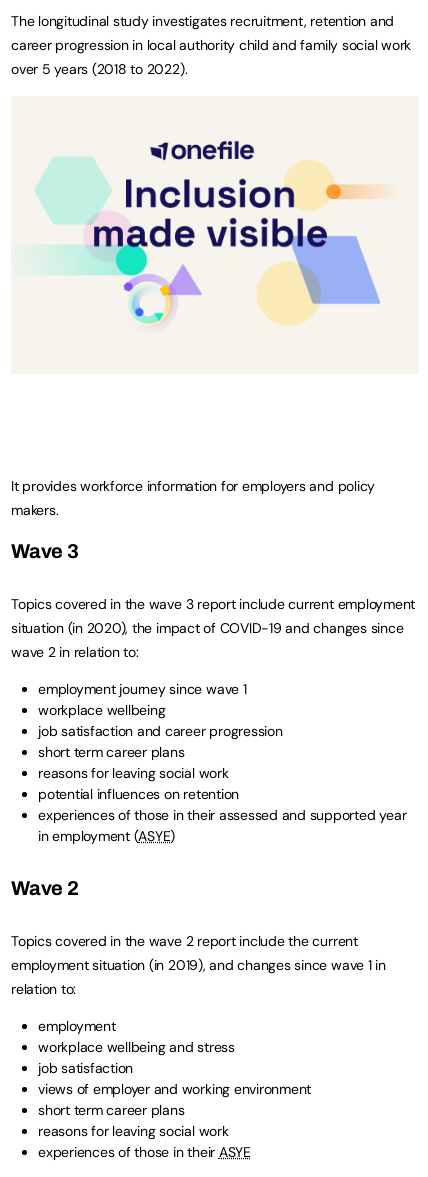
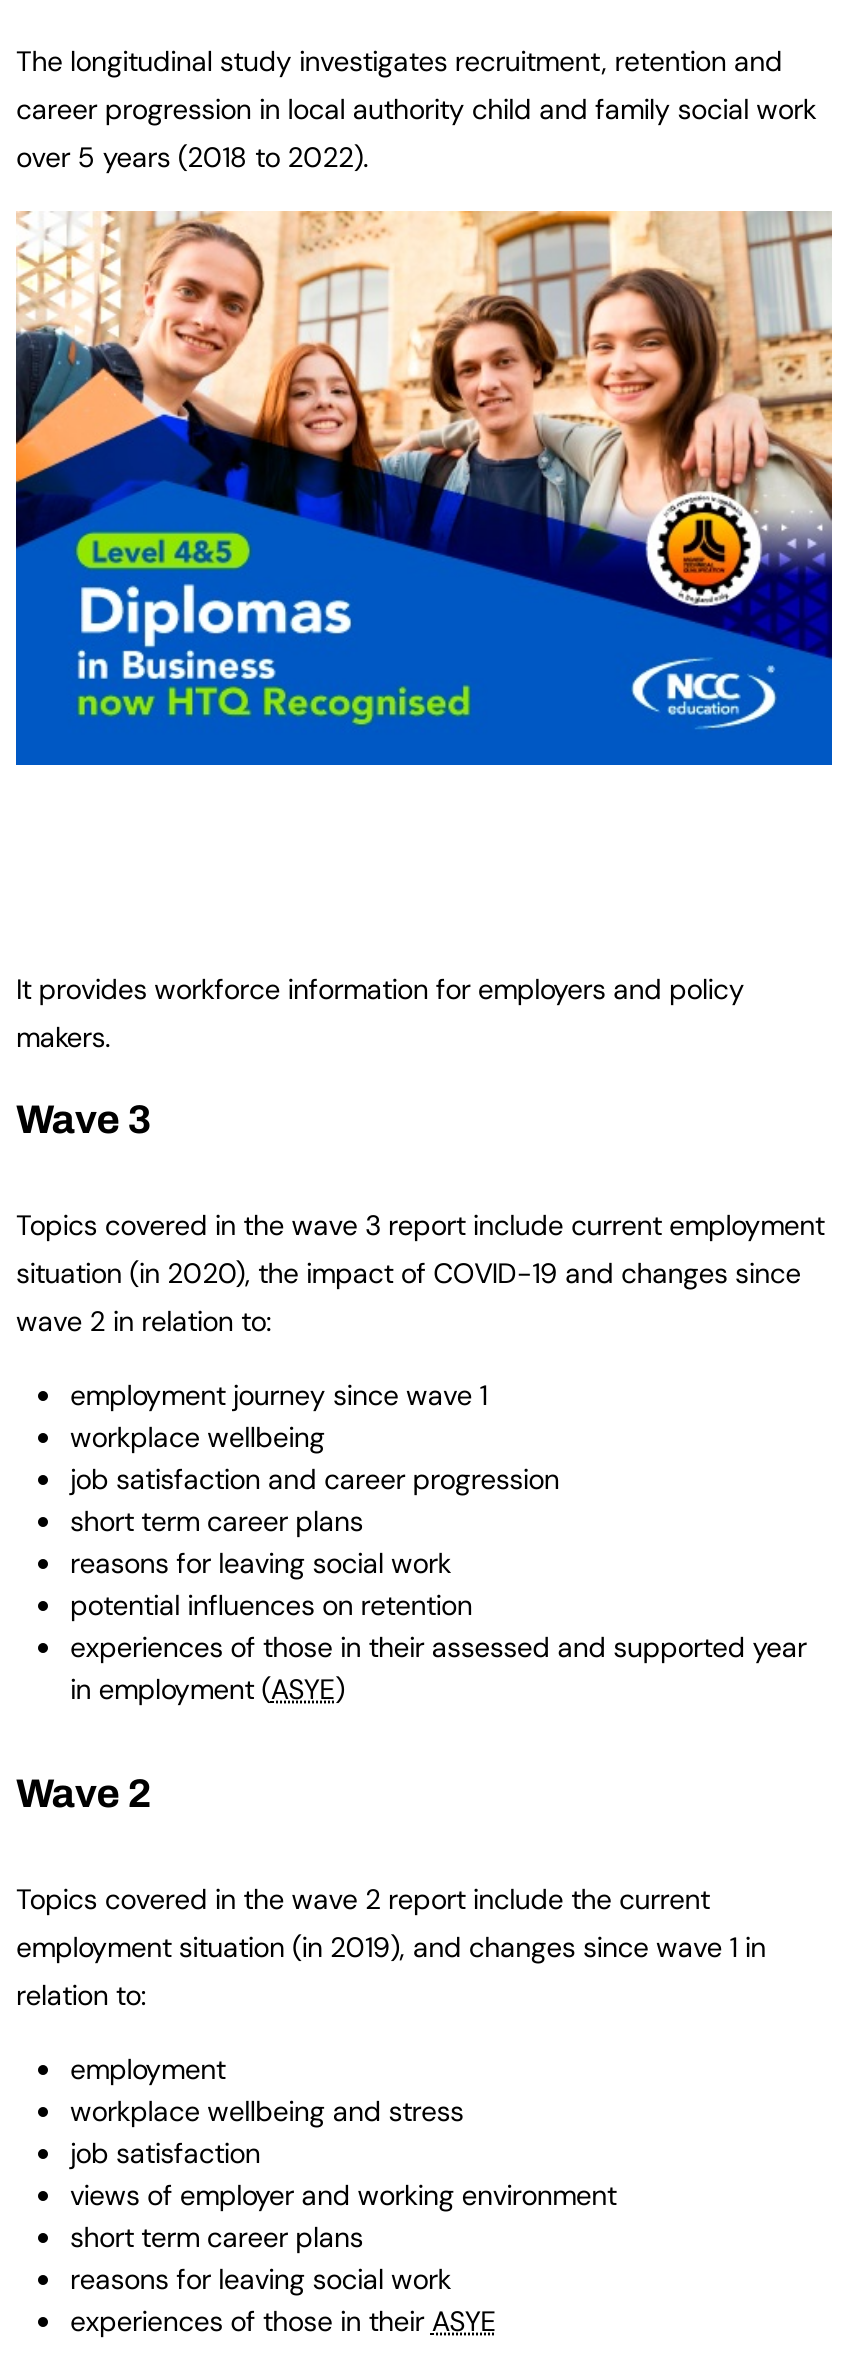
[11,97,419,374] [image] -> [14,210,834,768] [image]

